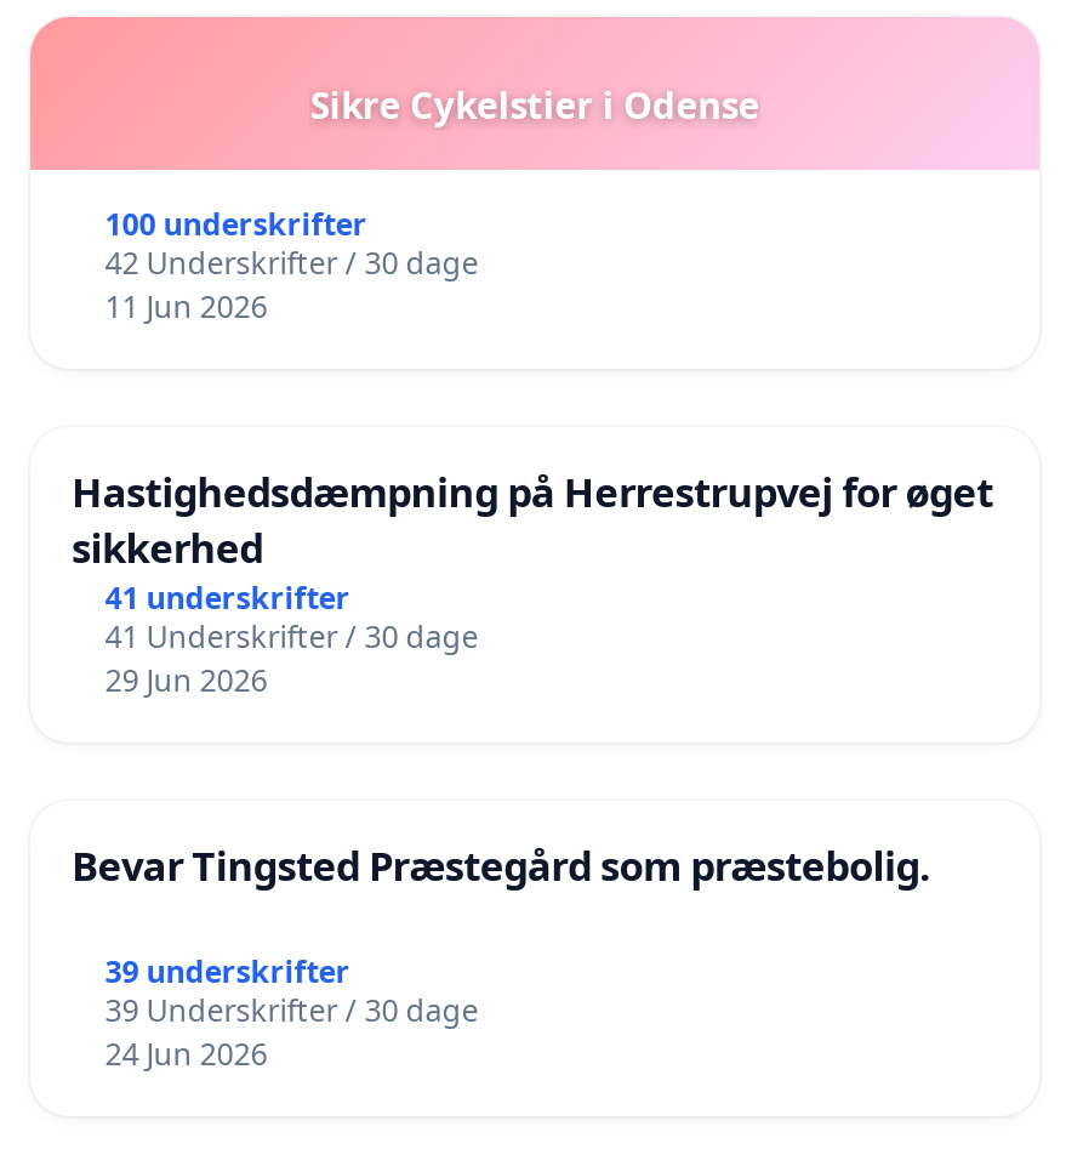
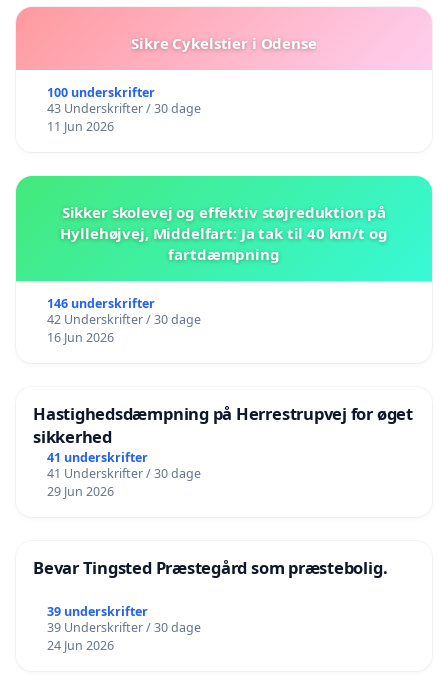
moved [105,244,479,285] -> [47,311,201,328]: 42 Underskrifter / 30 dage
none -> [47,100,201,117] 43 Underskrifter / 30 dage
none -> [15,175,433,346] [image] | Sikker skolevej og effektiv støjreduktion på | Hyllehøjvej, Middelfart: Ja tak til 40 km/t og | fartdæmpning | 146 underskrifter | 16 Jun 2026

